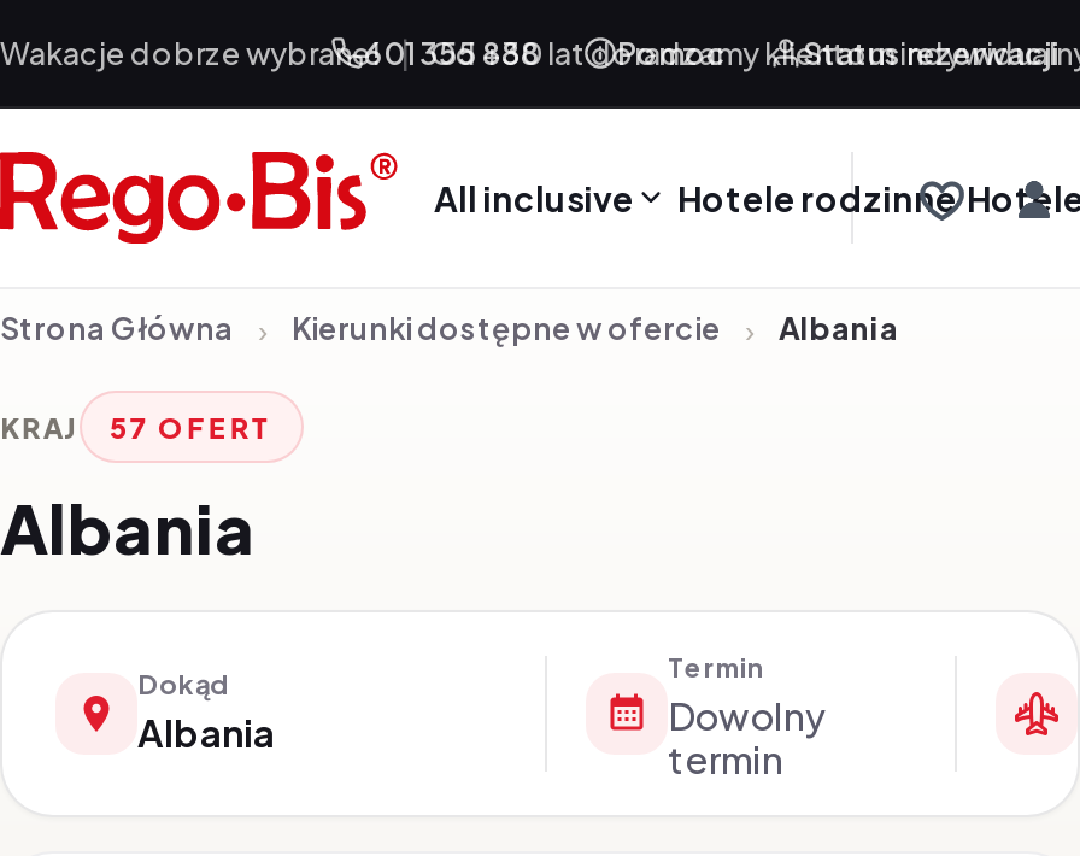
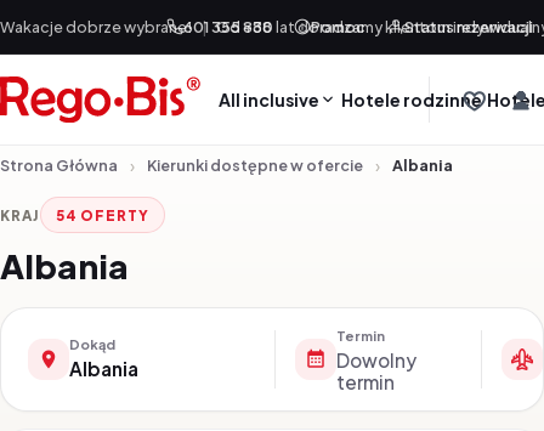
[0,409,273,445] KRAJ 57 OFERT -> [0,206,149,224] KRAJ 54 OFERTY

